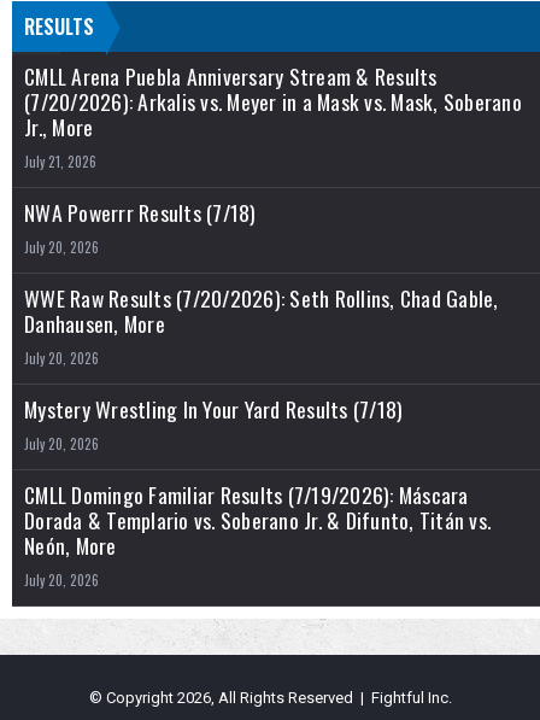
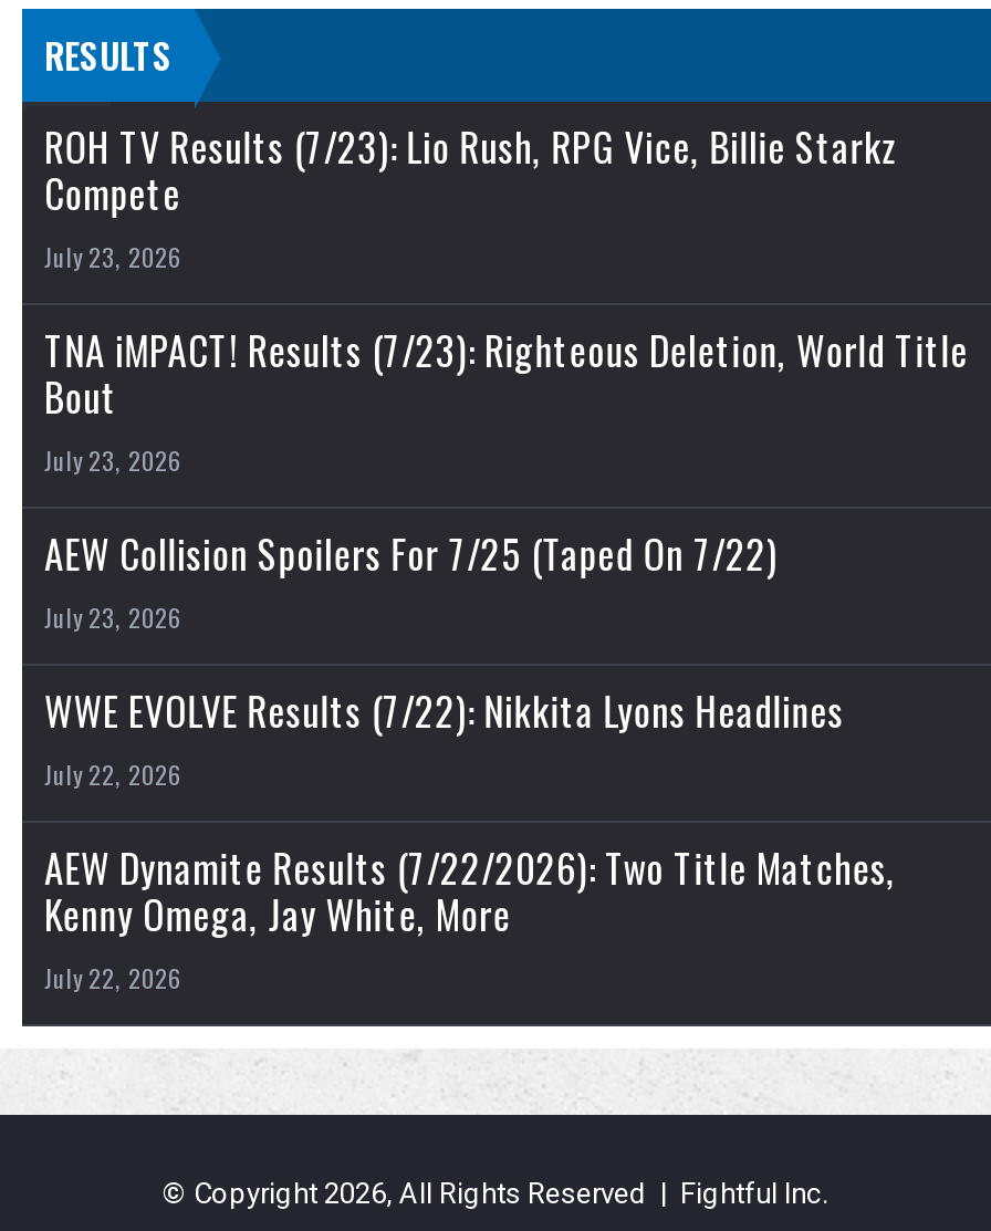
[24,61,522,171] CMLL Arena Puebla Anniversary Stream & Results | (7/20/2026): Arkalis vs. Meyer in a Mask vs. Mask, Soberano | Jr., More | July 21, 2026 -> [44,117,898,274] ROH TV Results (7/23): Lio Rush, RPG Vice, Billie Starkz | Compete | July 23, 2026
[24,197,256,257] NWA Powerrr Results (7/18) | July 20, 2026 -> [44,320,968,477] TNA iMPACT! Results (7/23): Righteous Deletion, World Title | Bout | July 23, 2026
[24,282,498,368] WWE Raw Results (7/20/2026): Seth Rollins, Chad Gable, | Danhausen, More | July 20, 2026 -> [44,524,778,634] AEW Collision Spoilers For 7/25 (Taped On 7/22) | July 23, 2026
[24,393,403,454] Mystery Wrestling In Your Yard Results (7/18) | July 20, 2026 -> [44,681,844,791] WWE EVOLVE Results (7/22): Nikkita Lyons Headlines | July 22, 2026
[24,479,491,590] CMLL Domingo Familiar Results (7/19/2026): Máscara | Dorada & Templario vs. Soberano Jr. & Difunto, Titán vs. | Neón, More | July 20, 2026 -> [44,838,896,995] AEW Dynamite Results (7/22/2026): Two Title Matches, | Kenny Omega, Jay White, More | July 22, 2026

